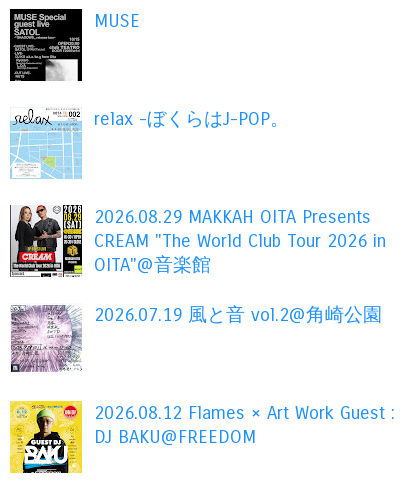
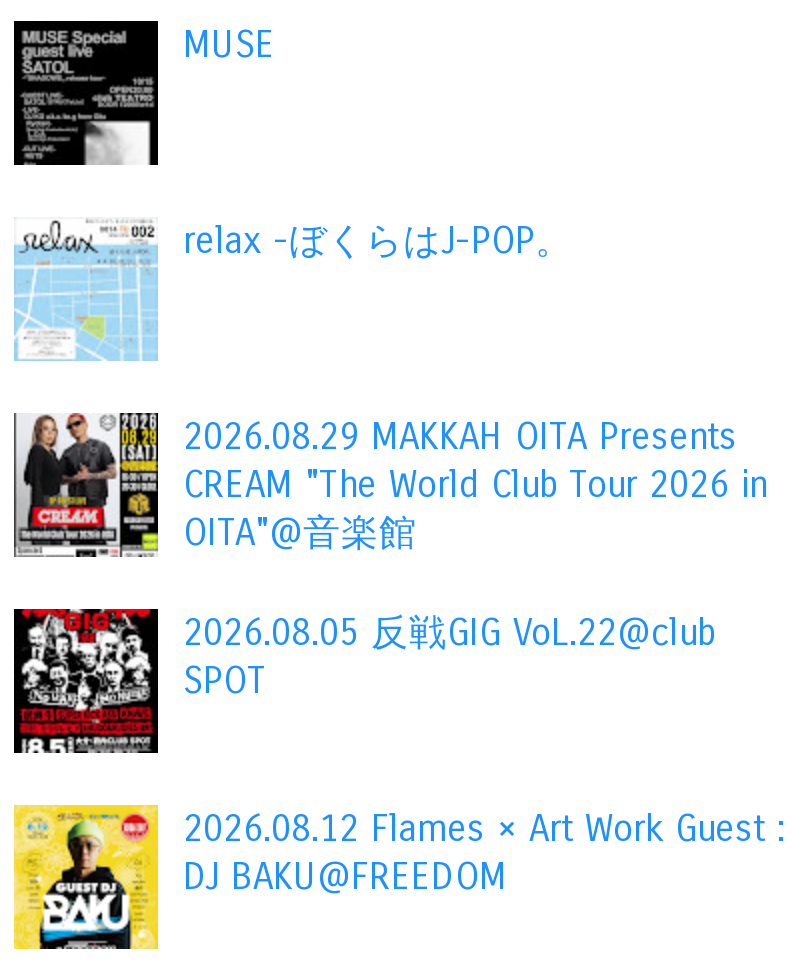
[10,303,382,376] [image] | 2026.07.19 風と音 vol.2@角崎公園 -> [12,606,715,756] [image] | 2026.08.05 反戦GIG VoL.22@club | SPOT

